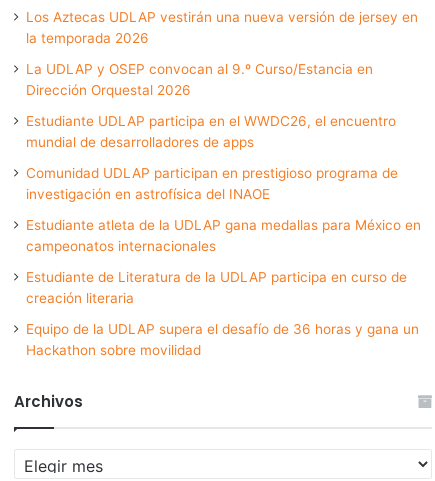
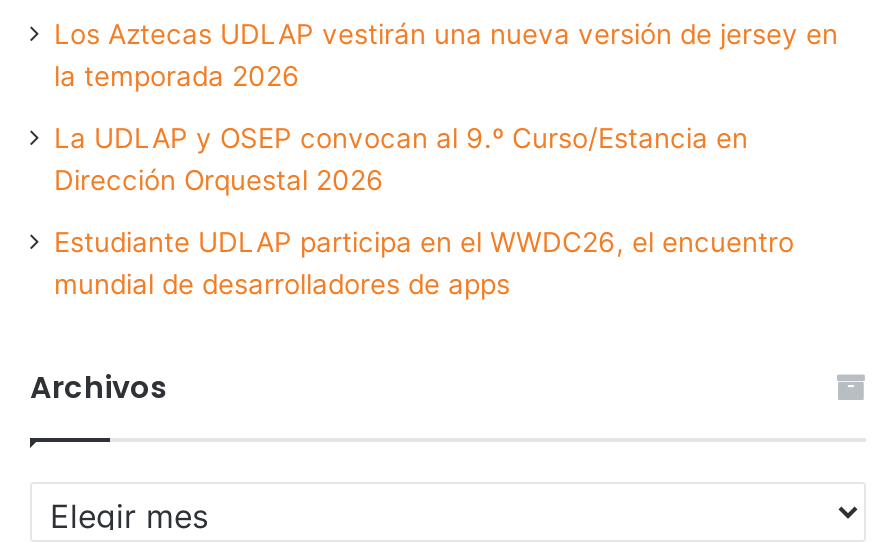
[26,165,421,358] Comunidad UDLAP participan en prestigioso programa de | investigación en astrofísica del INAOE | Estudiante atleta de la UDLAP gana medallas para México en | campeonatos internacionales | Estudiante de Literatura de la UDLAP participa en curso de | creación literaria | Equipo de la UDLAP supera el desafío de 36 horas y gana un | Hackathon sobre movilidad -> none

